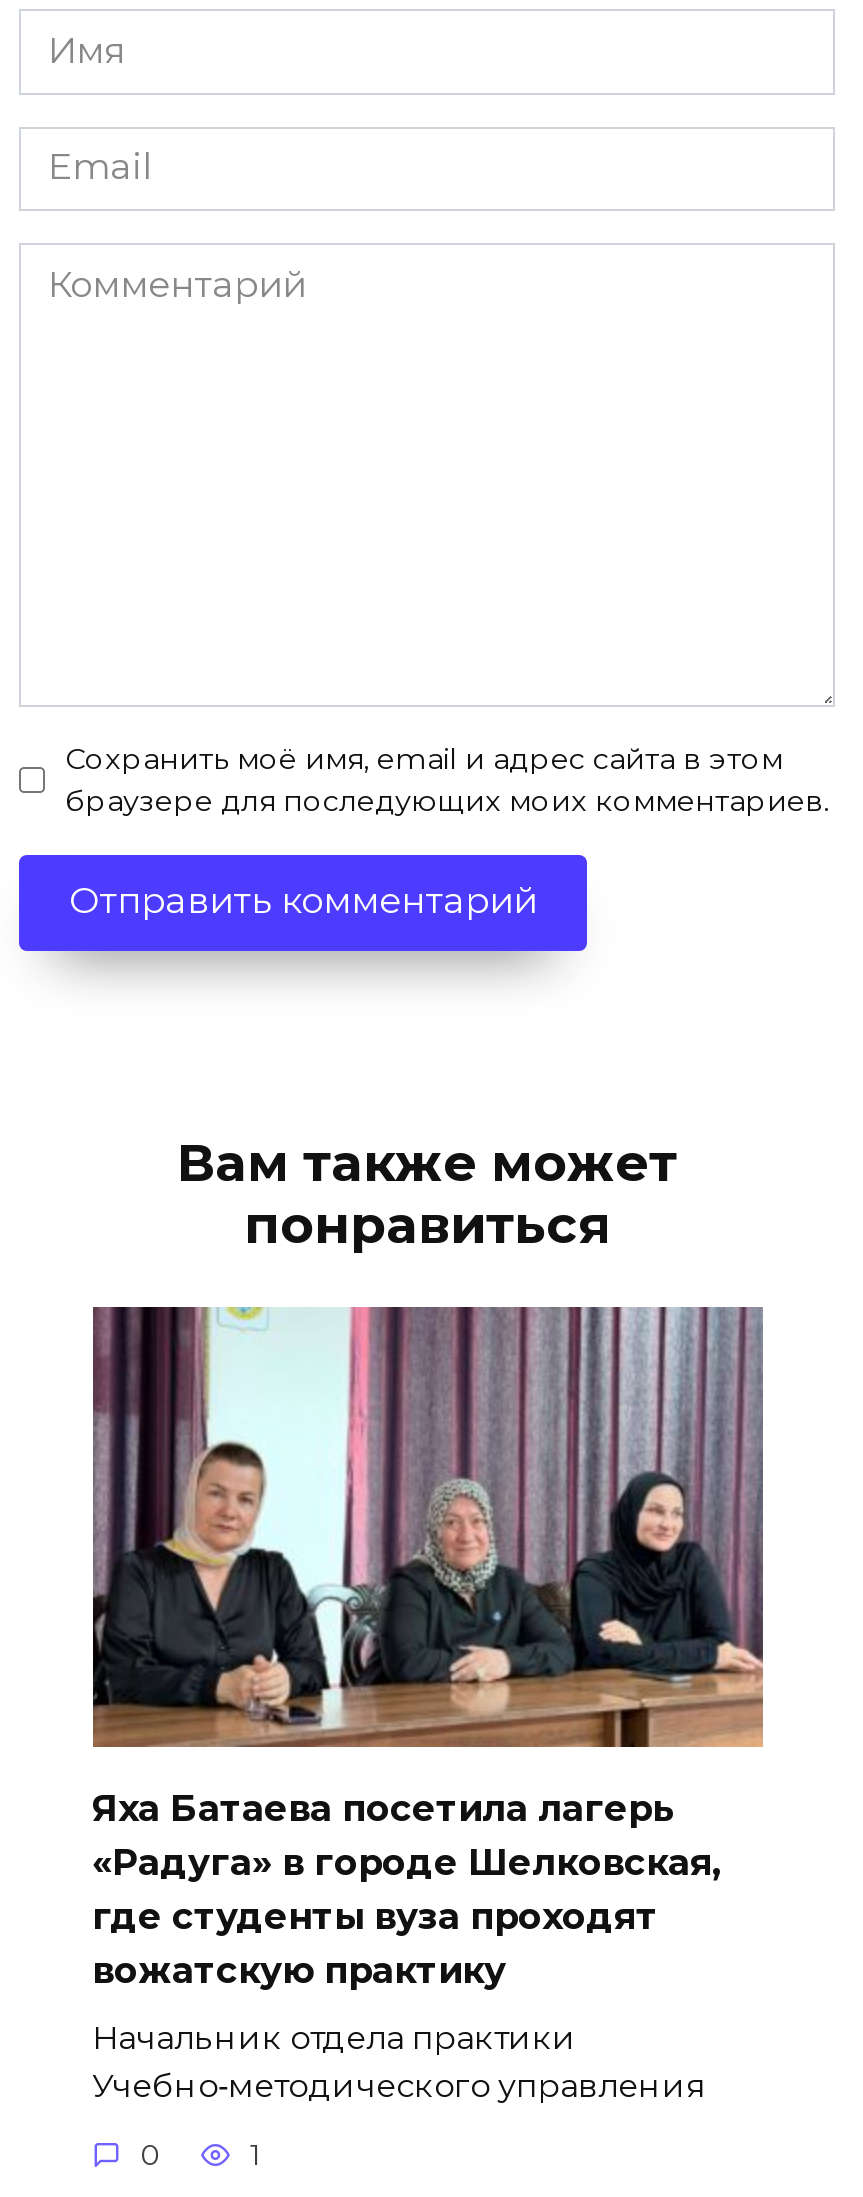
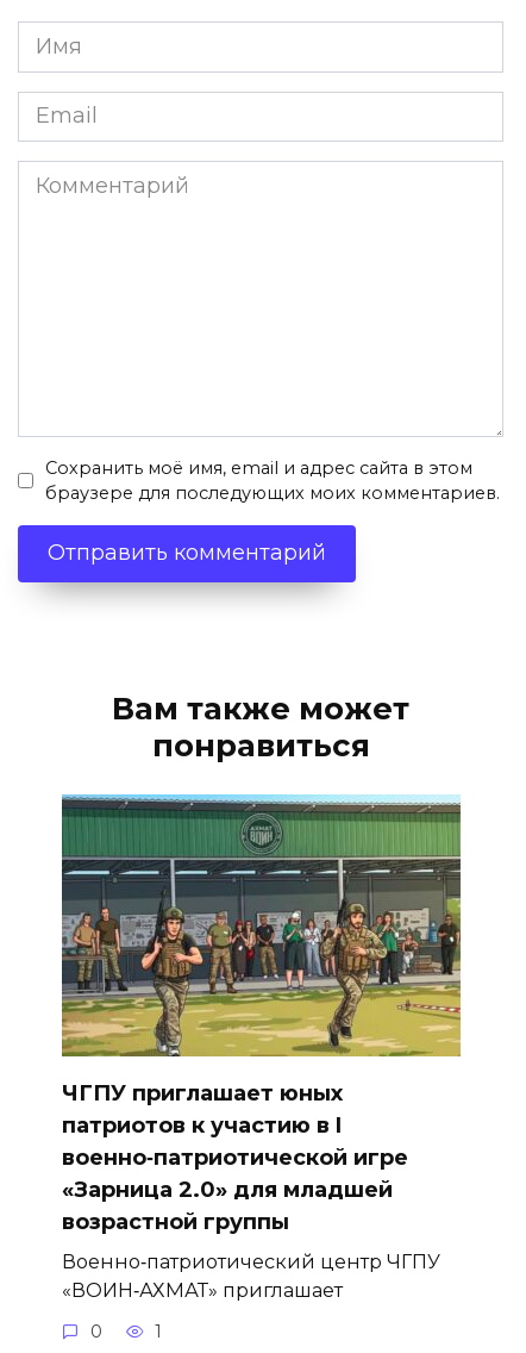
[91,1305,765,1992] [image] | Яха Батаева посетила лагерь | «Радуга» в городе Шелковская, | где студенты вуза проходят | вожатскую практику -> [61,793,462,1235] [image] | ЧГПУ приглашает юных | патриотов к участию в I | военно‑патриотической игре | «Зарница 2.0» для младшей | возрастной группы
[92,2017,706,2105] Начальник отдела практики | Учебно‑методического управления -> [61,1249,440,1302] Военно‑патриотический центр ЧГПУ | «ВОИН‑АХМАТ» приглашает

